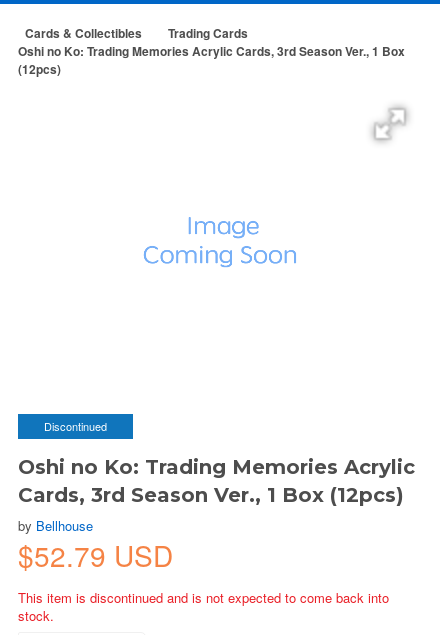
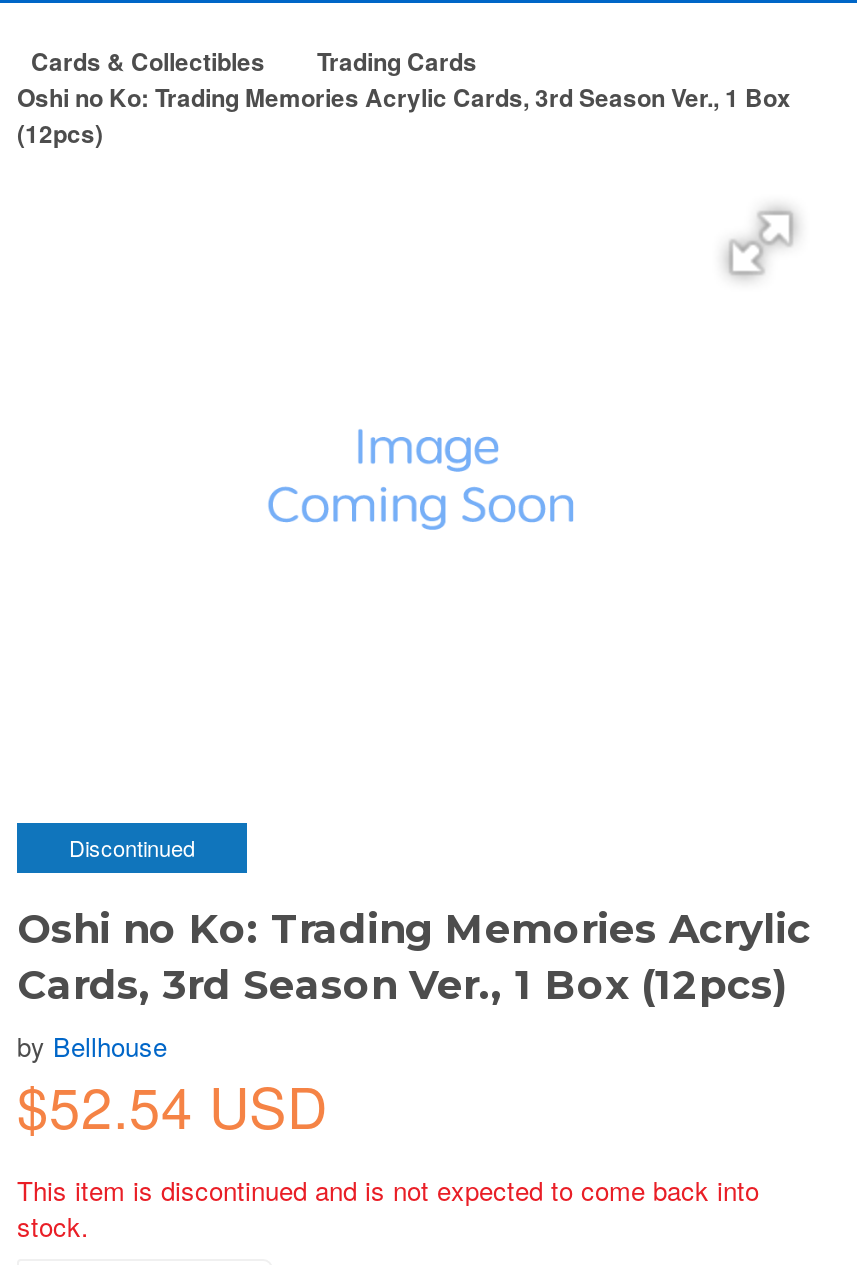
[18,535,173,575] $52.79 USD -> [17,1065,327,1145] $52.54 USD

